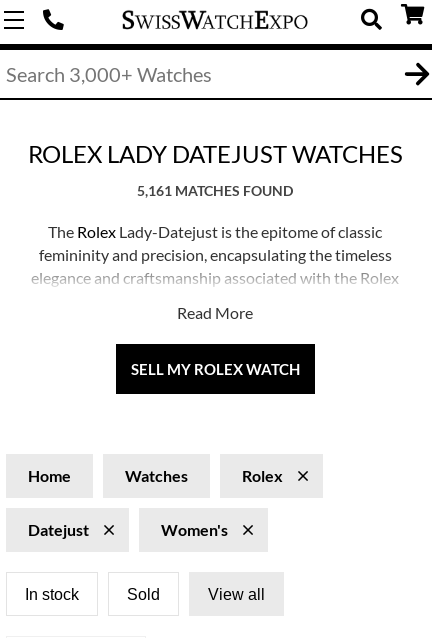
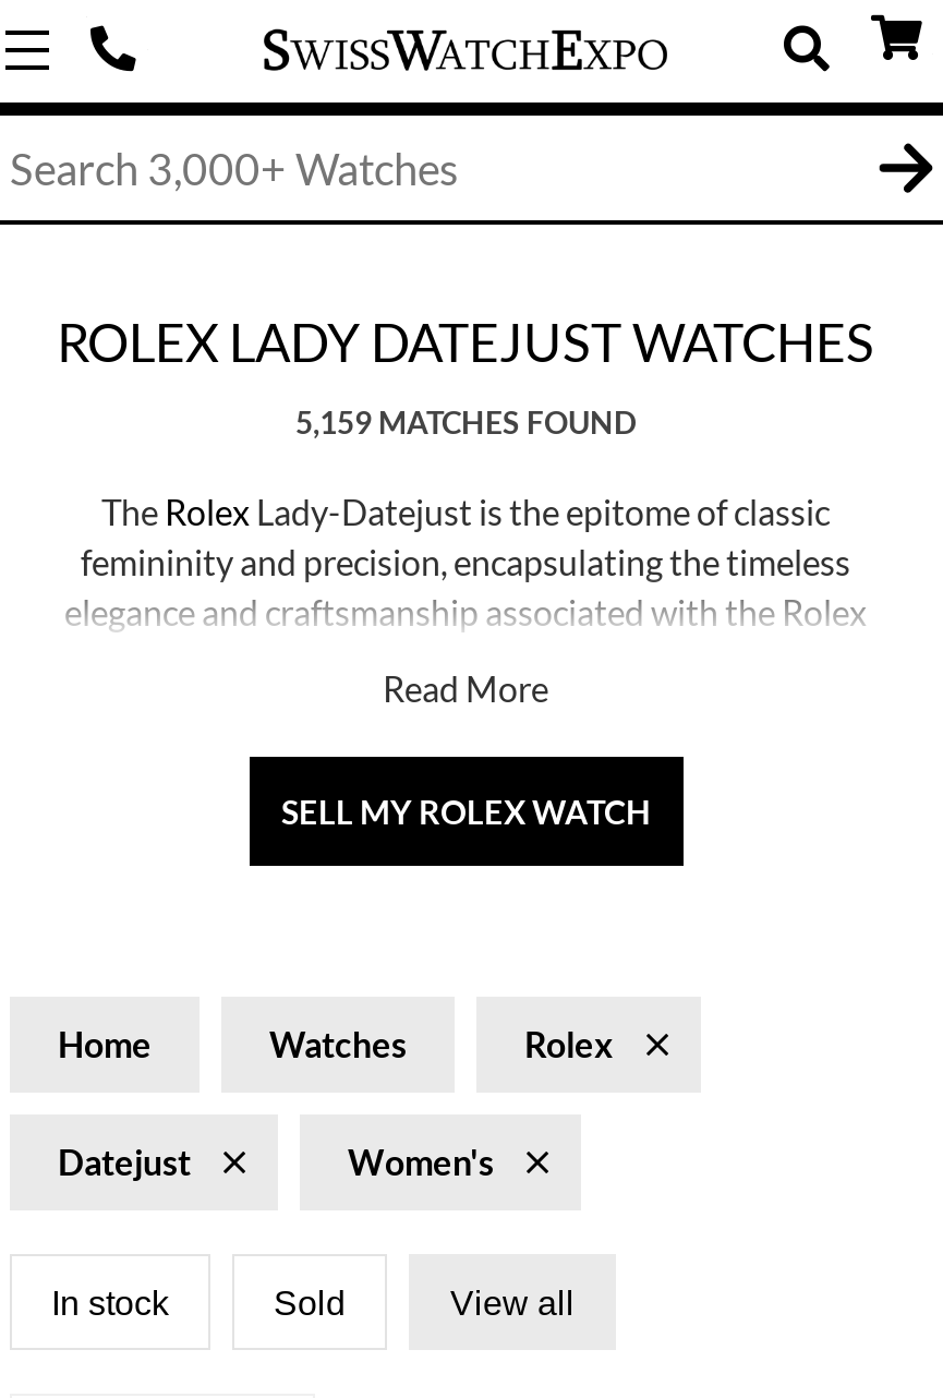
[137,182,293,199] 5,161 MATCHES FOUND -> [295,403,636,441] 5,159 MATCHES FOUND

